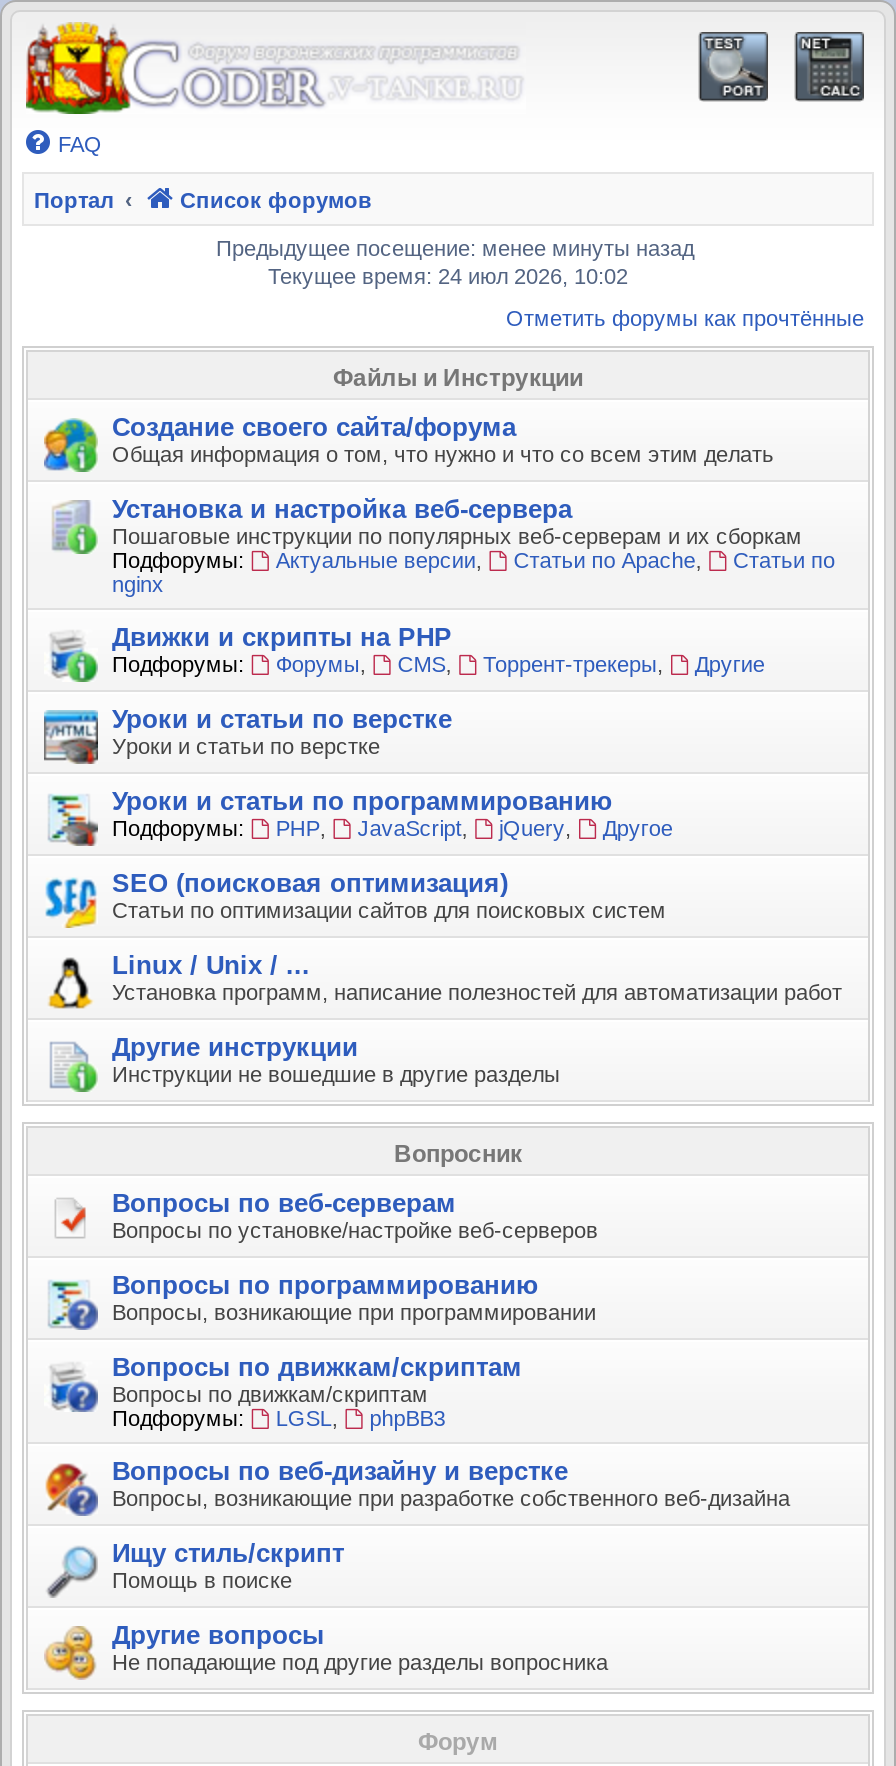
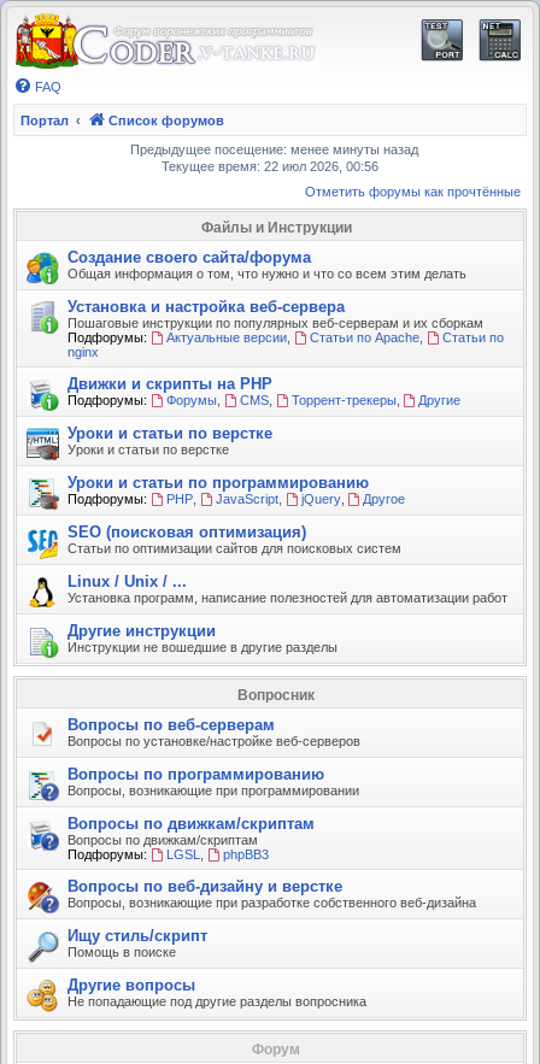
[268,264,628,288] Текущее время: 24 июл 2026, 10:02 -> [162,159,378,174] Текущее время: 22 июл 2026, 00:56

